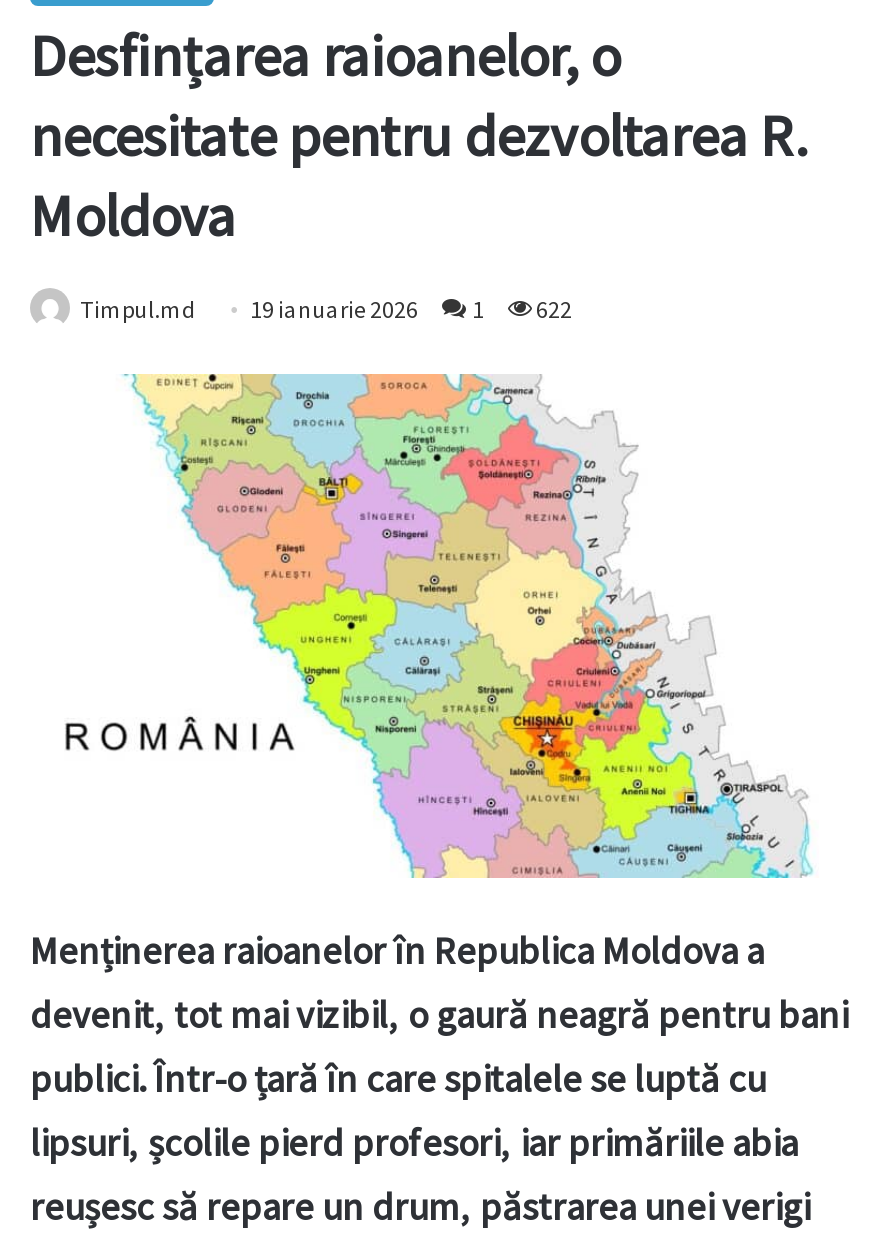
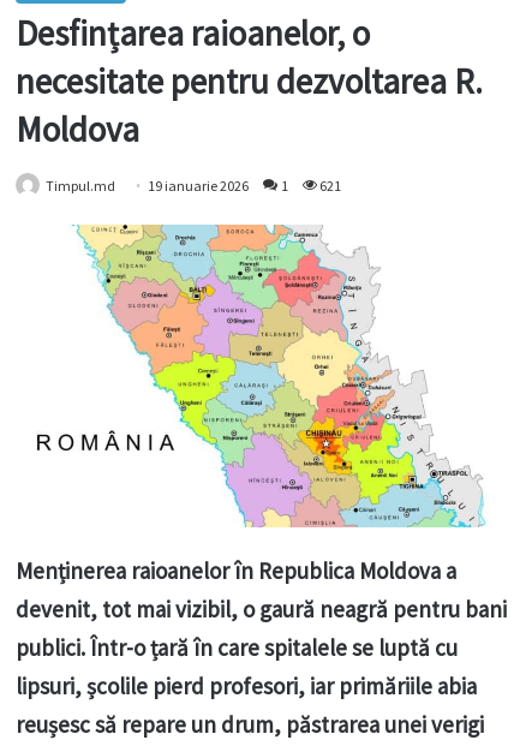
[80,295,572,325] Timpul.md 19 ianuarie 2026 1 622 -> [46,177,341,195] Timpul.md 19 ianuarie 2026 1 621

